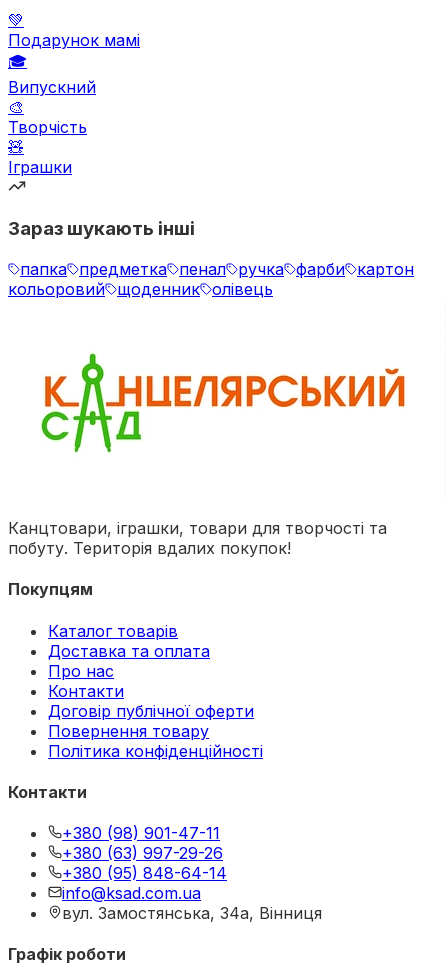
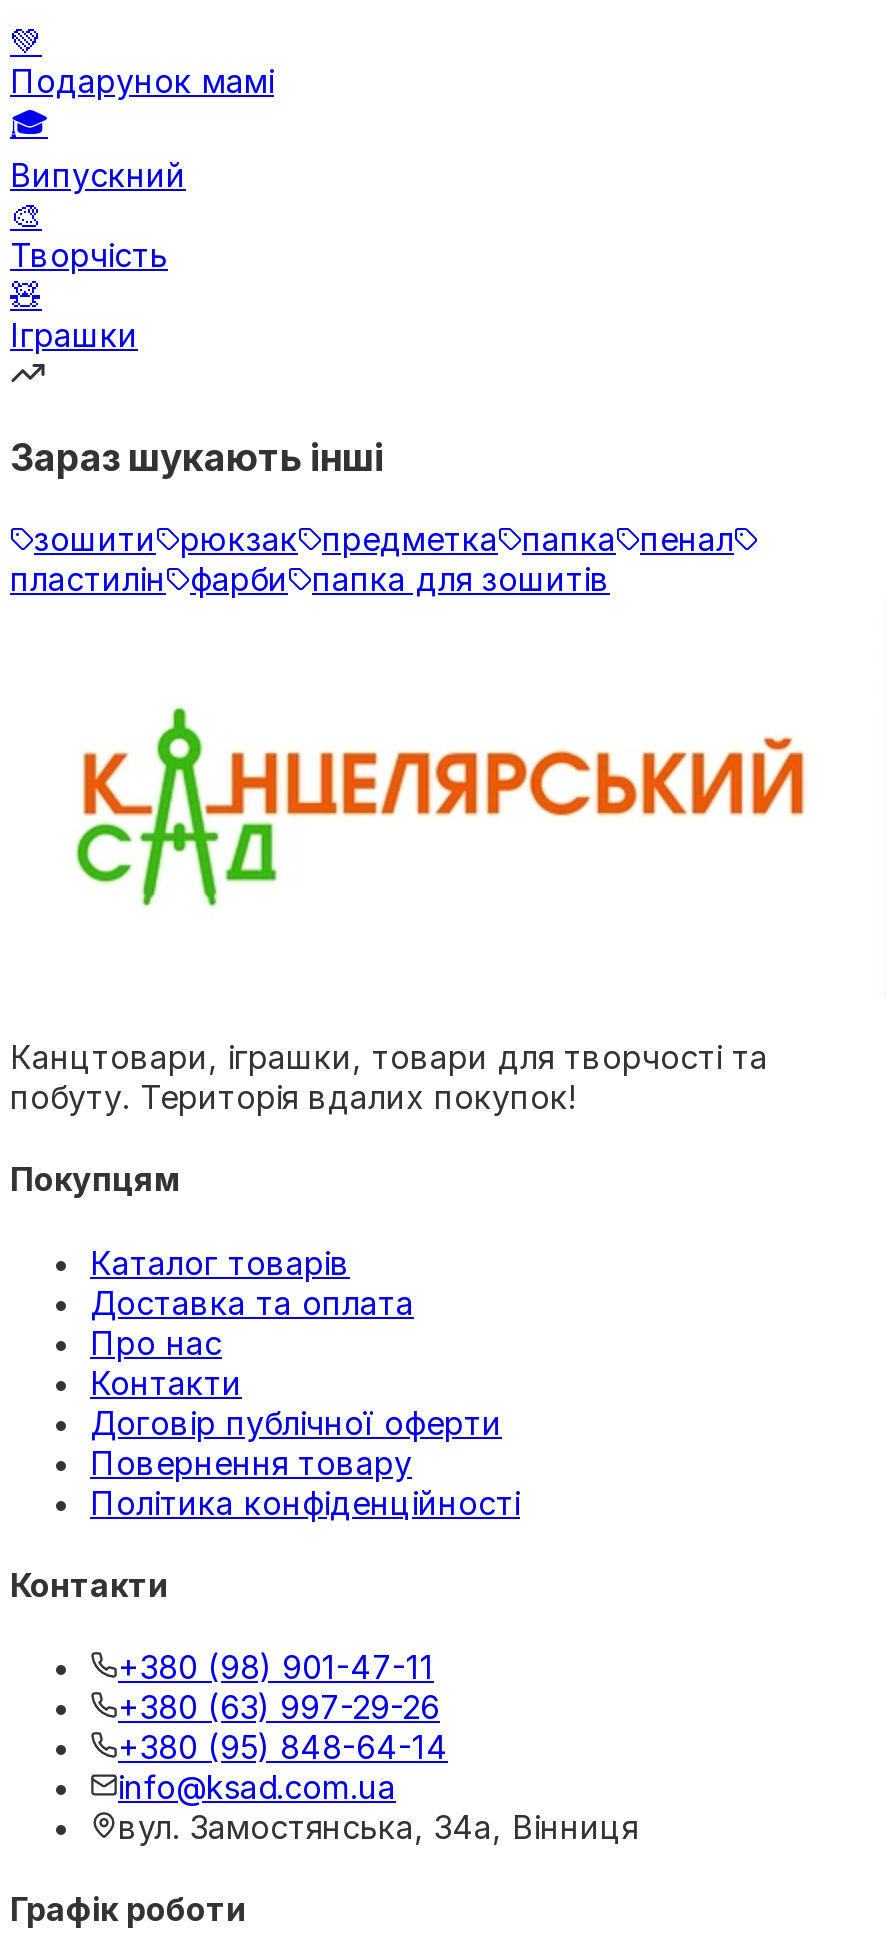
[8,259,414,299] папка предметка пенал ручка фарби картон | кольоровий щоденник олівець -> [10,519,734,599] зошити рюкзак предметка папка пенал | пластилін фарби папка для зошитів

